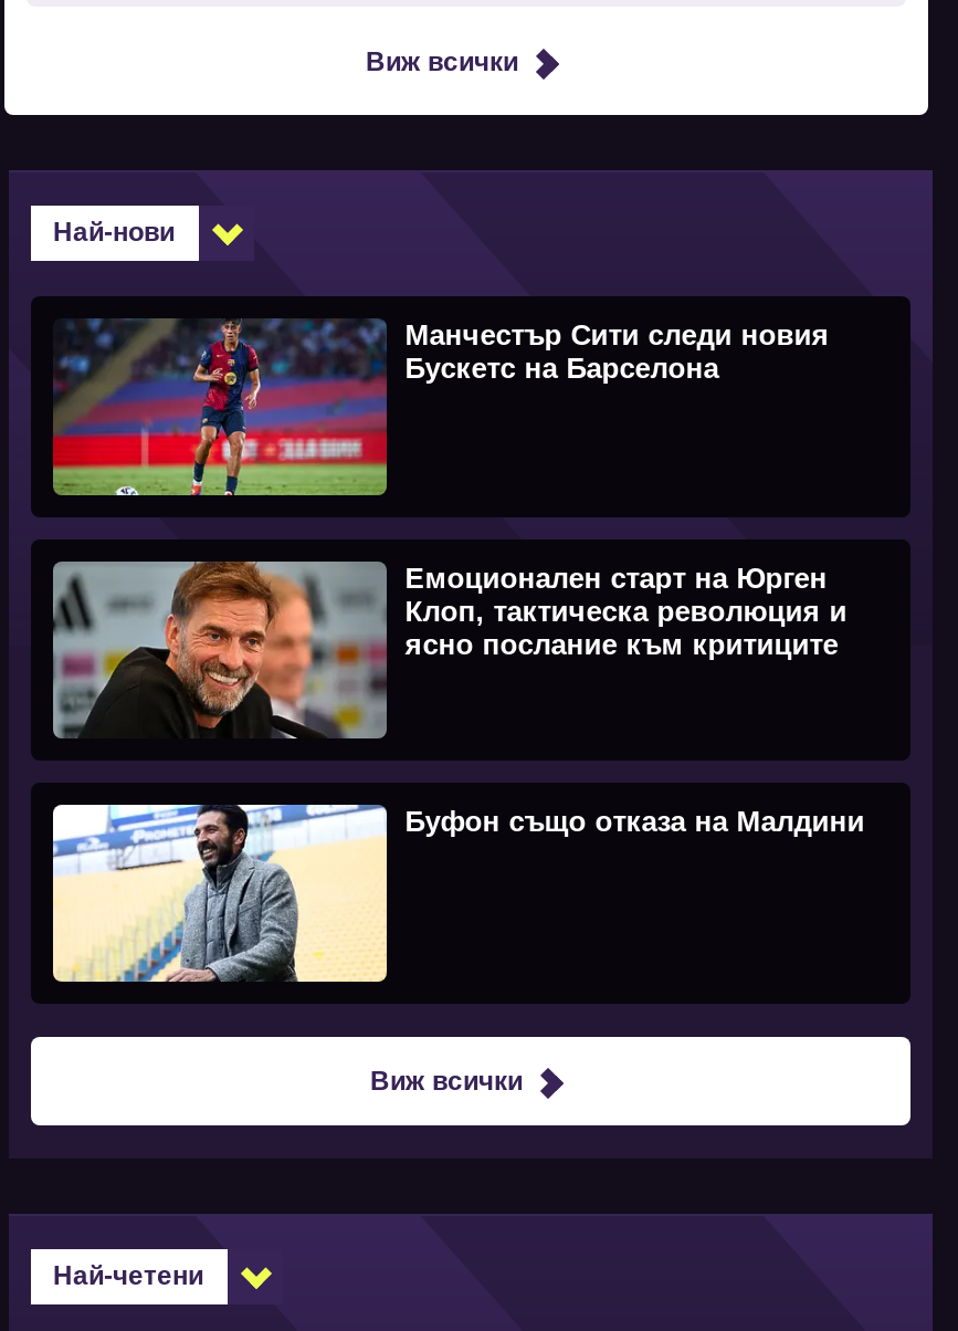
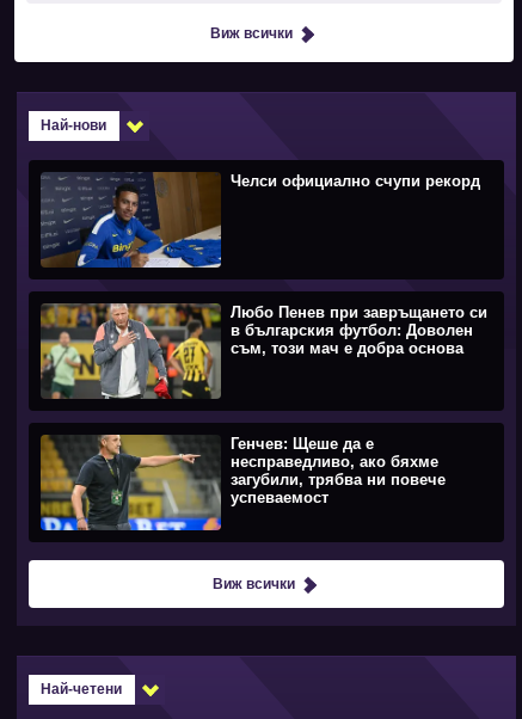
[51,318,829,497] [image] | Манчестър Сити следи новия | Бускетс на Барселона -> [41,172,480,269] [image] | Челси официално счупи рекорд
[51,562,847,741] [image] | Емоционален старт на Юрген | Клоп, тактическа революция и | ясно послание към критиците -> [39,302,488,400] [image] | Любо Пенев при завръщането си | в българския футбол: Доволен | съм, този мач е добра основа
[51,803,865,984] [image] | Буфон също отказа на Малдини -> [39,434,446,531] [image] | Генчев: Щеше да е | несправедливо, ако бяхме | загубили, трябва ни повече | успеваемост

